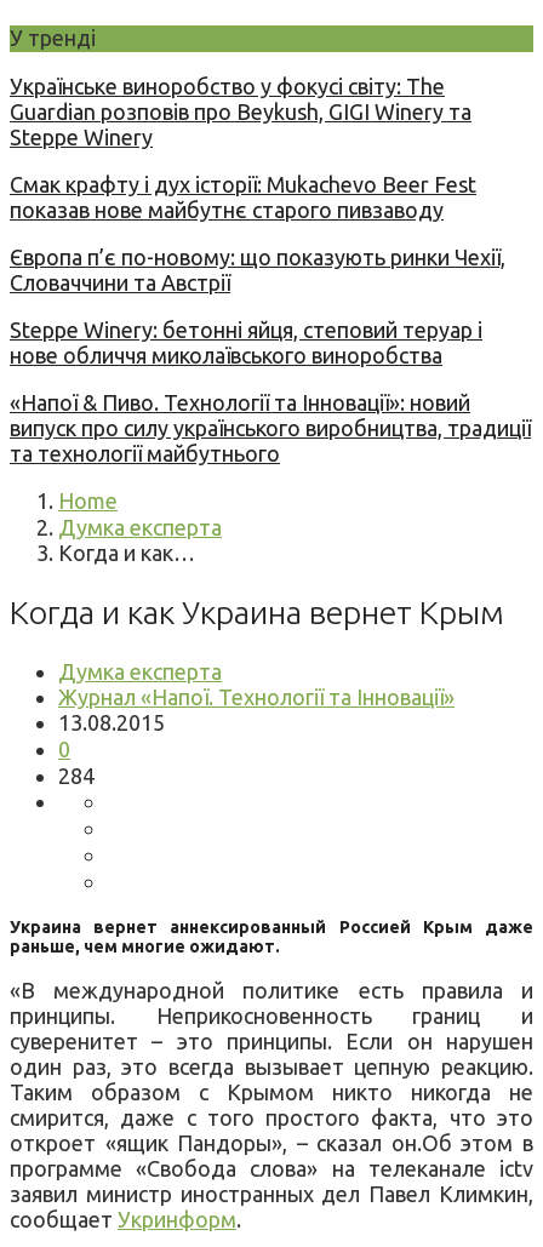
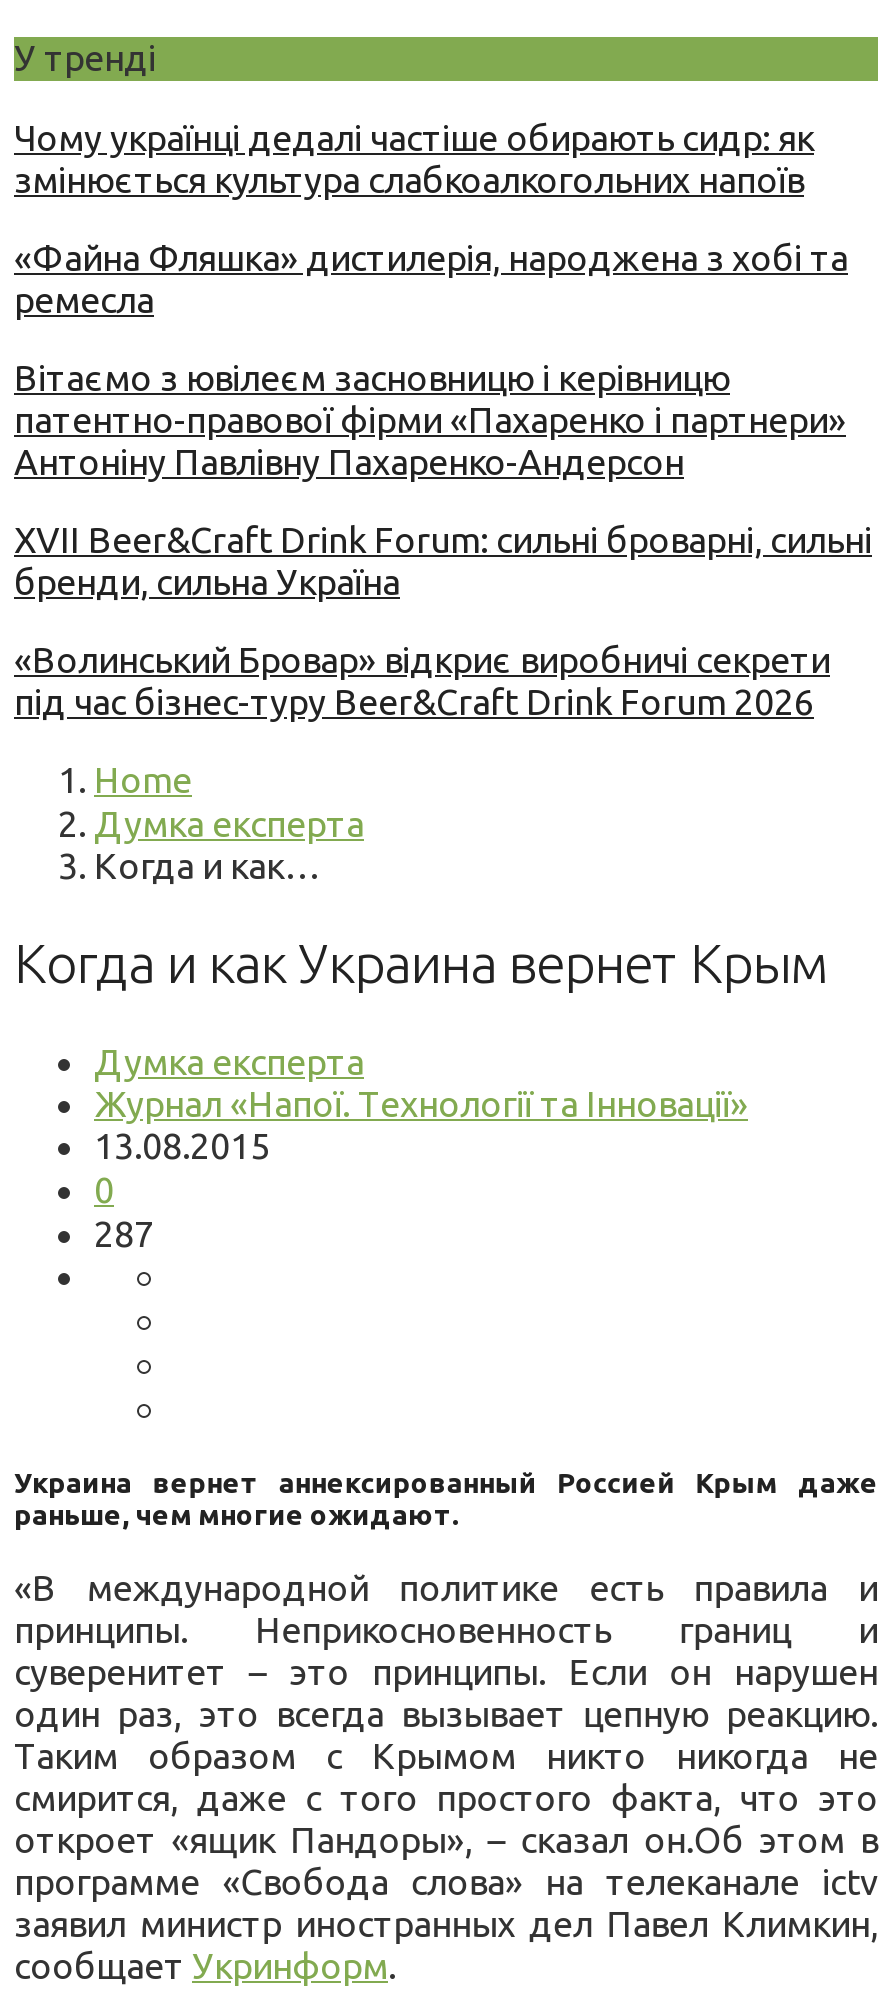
[10,74,471,149] Українське виноробство у фокусі світу: The | Guardian розповів про Beykush, GIGI Winery та | Steppe Winery -> [14,117,814,199] Чому українці дедалі частіше обирають сидр: як | змінюється культура слабкоалкогольних напоїв
[10,172,476,222] Смак крафту і дух історії: Mukachevo Beer Fest | показав нове майбутнє старого пивзаводу -> [14,237,848,319] «Файна Фляшка» дистилерія, народжена з хобі та | ремесла
[10,245,505,294] Європа п’є по-новому: що показують ринки Чехії, | Словаччини та Австрії -> [14,357,846,481] Вітаємо з ювілеєм засновницю і керівницю | патентно-правової фірми «Пахаренко і партнери» | Антоніну Павлівну Пахаренко-Андерсон
[10,318,482,367] Steppe Winery: бетонні яйця, степовий теруар і | нове обличчя миколаївського виноробства -> [14,519,872,601] XVII Beer&Craft Drink Forum: сильні броварні, сильні | бренди, сильна Україна
[10,390,531,465] «Напої & Пиво. Технології та Інновації»: новий | випуск про силу українського виробництва, традиції | та технології майбутнього -> [14,639,830,721] «Волинський Бровар» відкриє виробничі секрети | під час бізнес-туру Beer&Craft Drink Forum 2026
[58,763,95,787] 284 -> [94,1213,154,1253] 287

